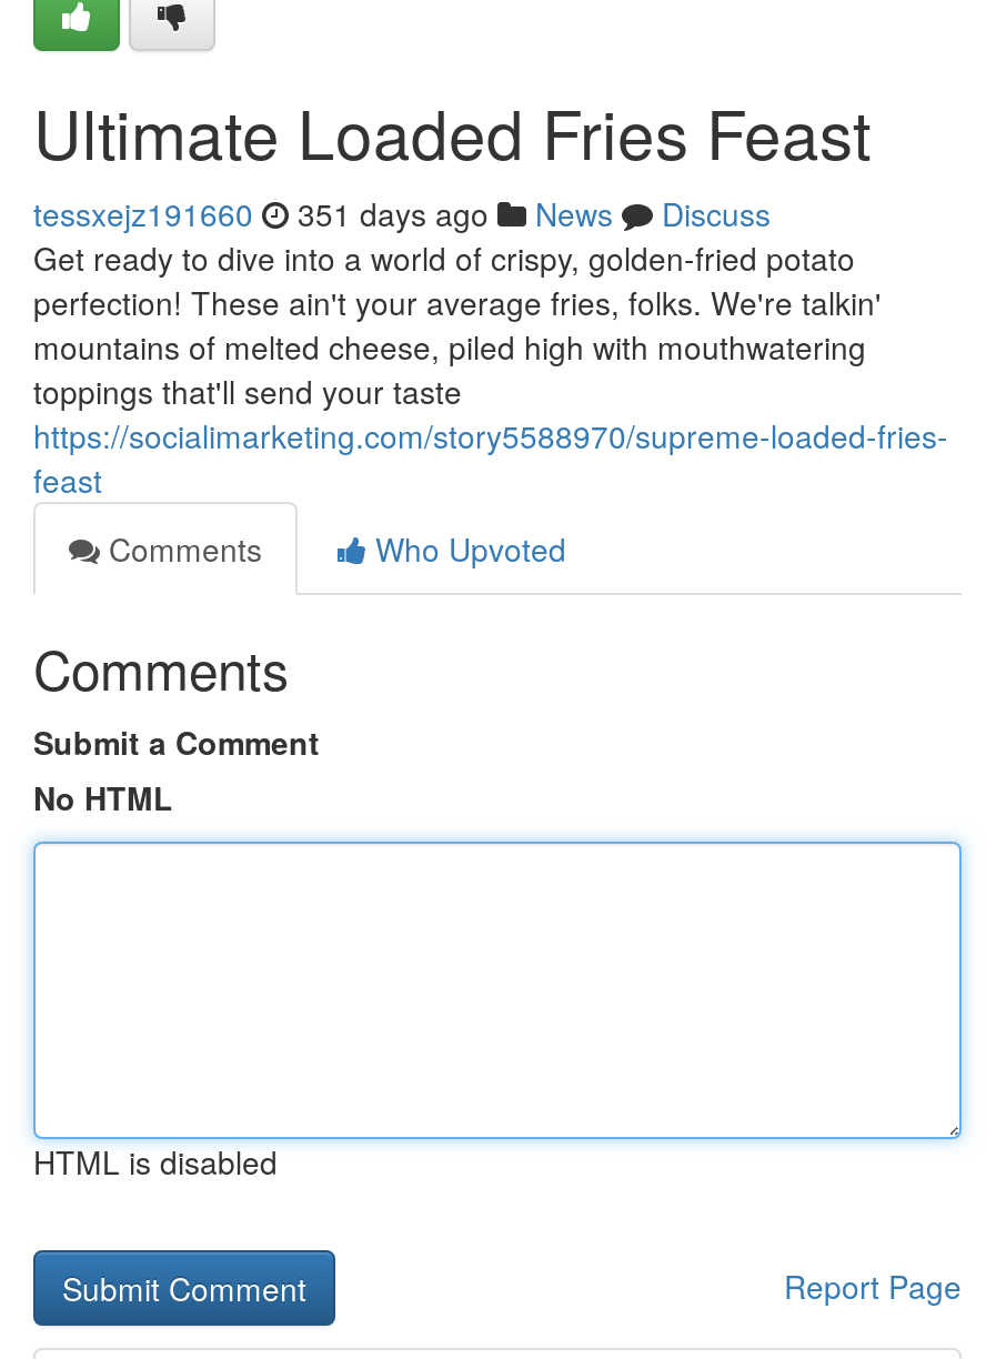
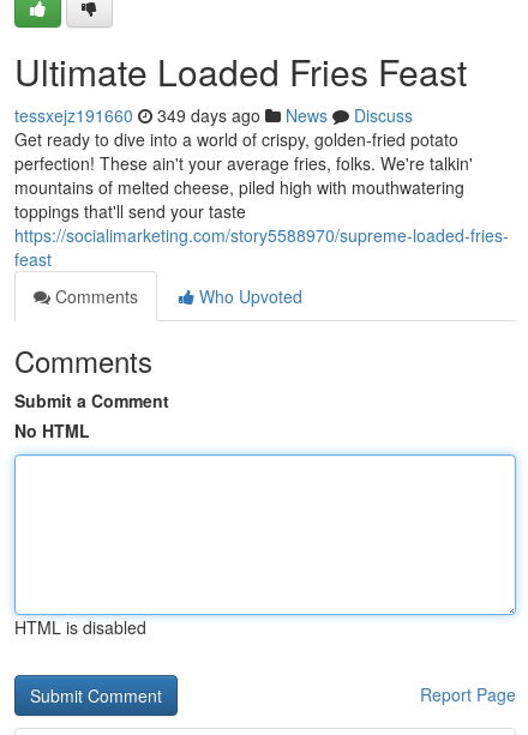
[33,191,771,235] tessxejz191660 351 days ago News Discuss -> [14,103,413,127] tessxejz191660 349 days ago News Discuss

